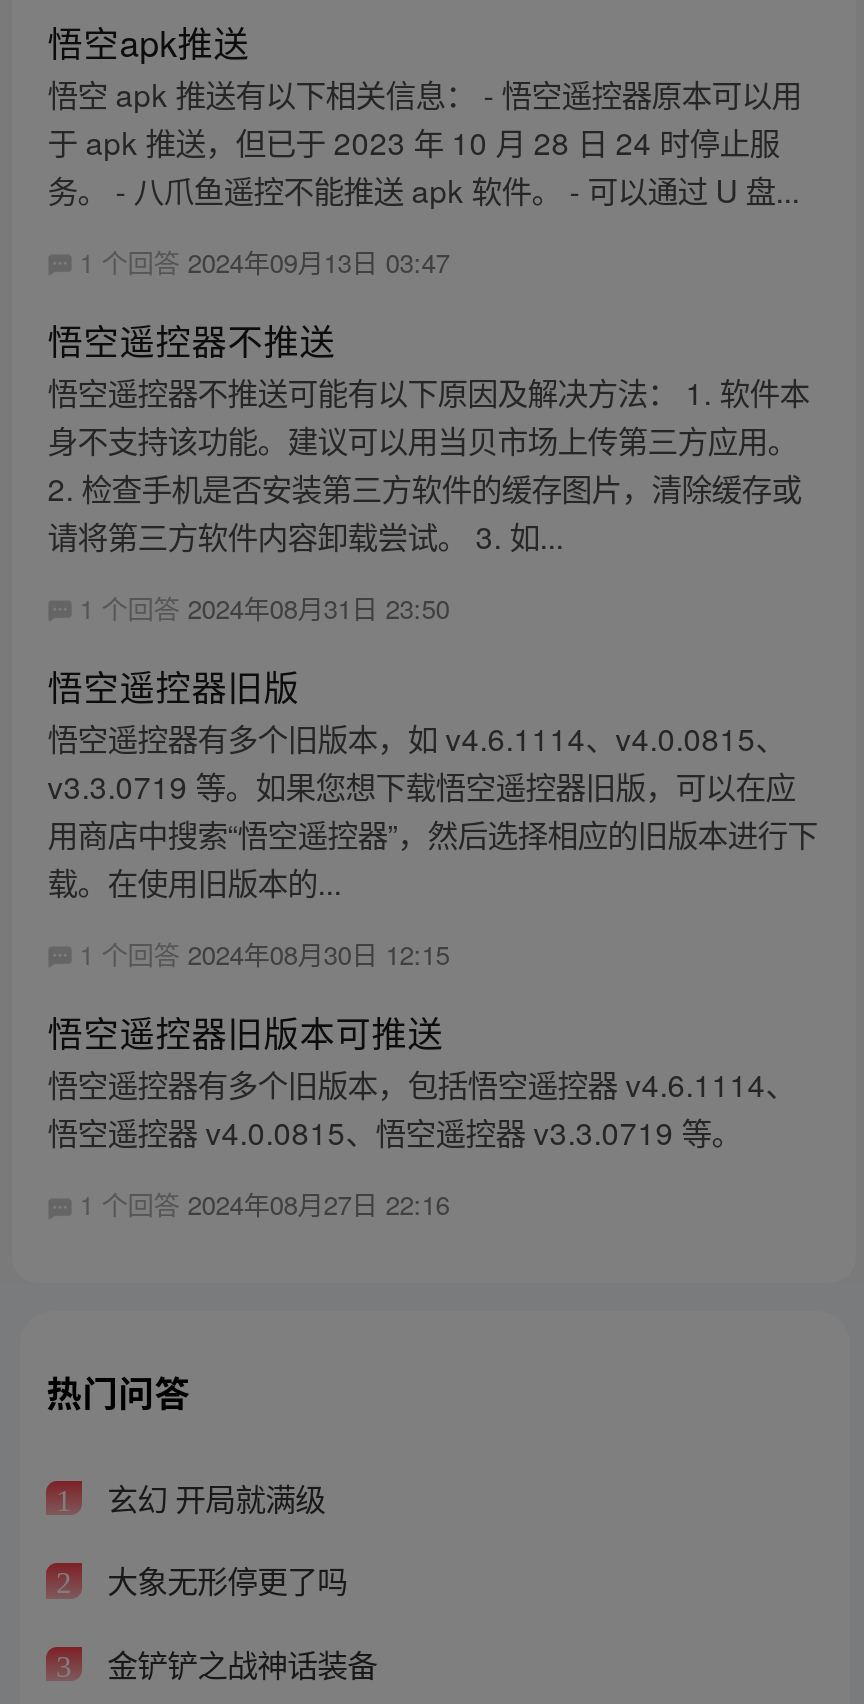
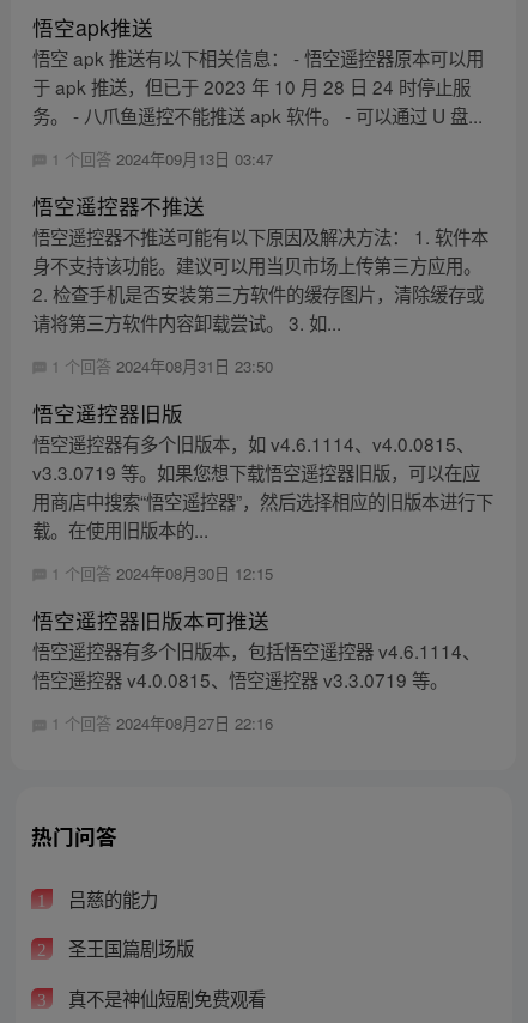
[99,1474,325,1518] 玄幻 开局就满级 -> [63,885,158,911] 吕慈的能力
[99,1558,347,1602] 大象无形停更了吗 -> [63,935,193,961] 圣王国篇剧场版
[99,1641,377,1685] 金铲铲之战神话装备 -> [63,985,265,1011] 真不是神仙短剧免费观看

